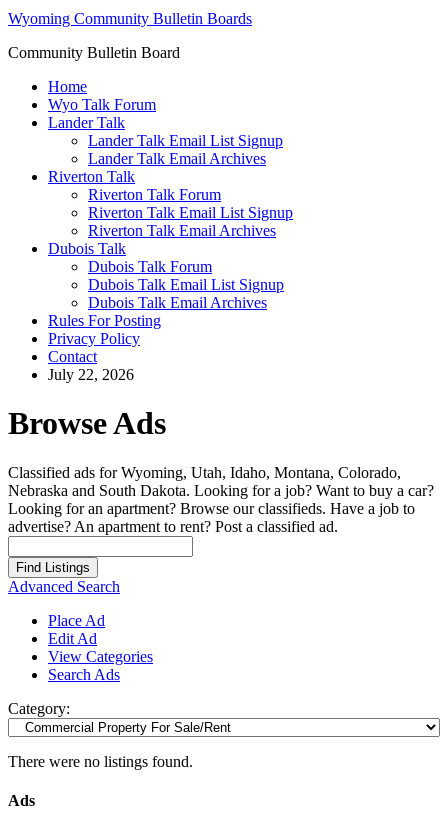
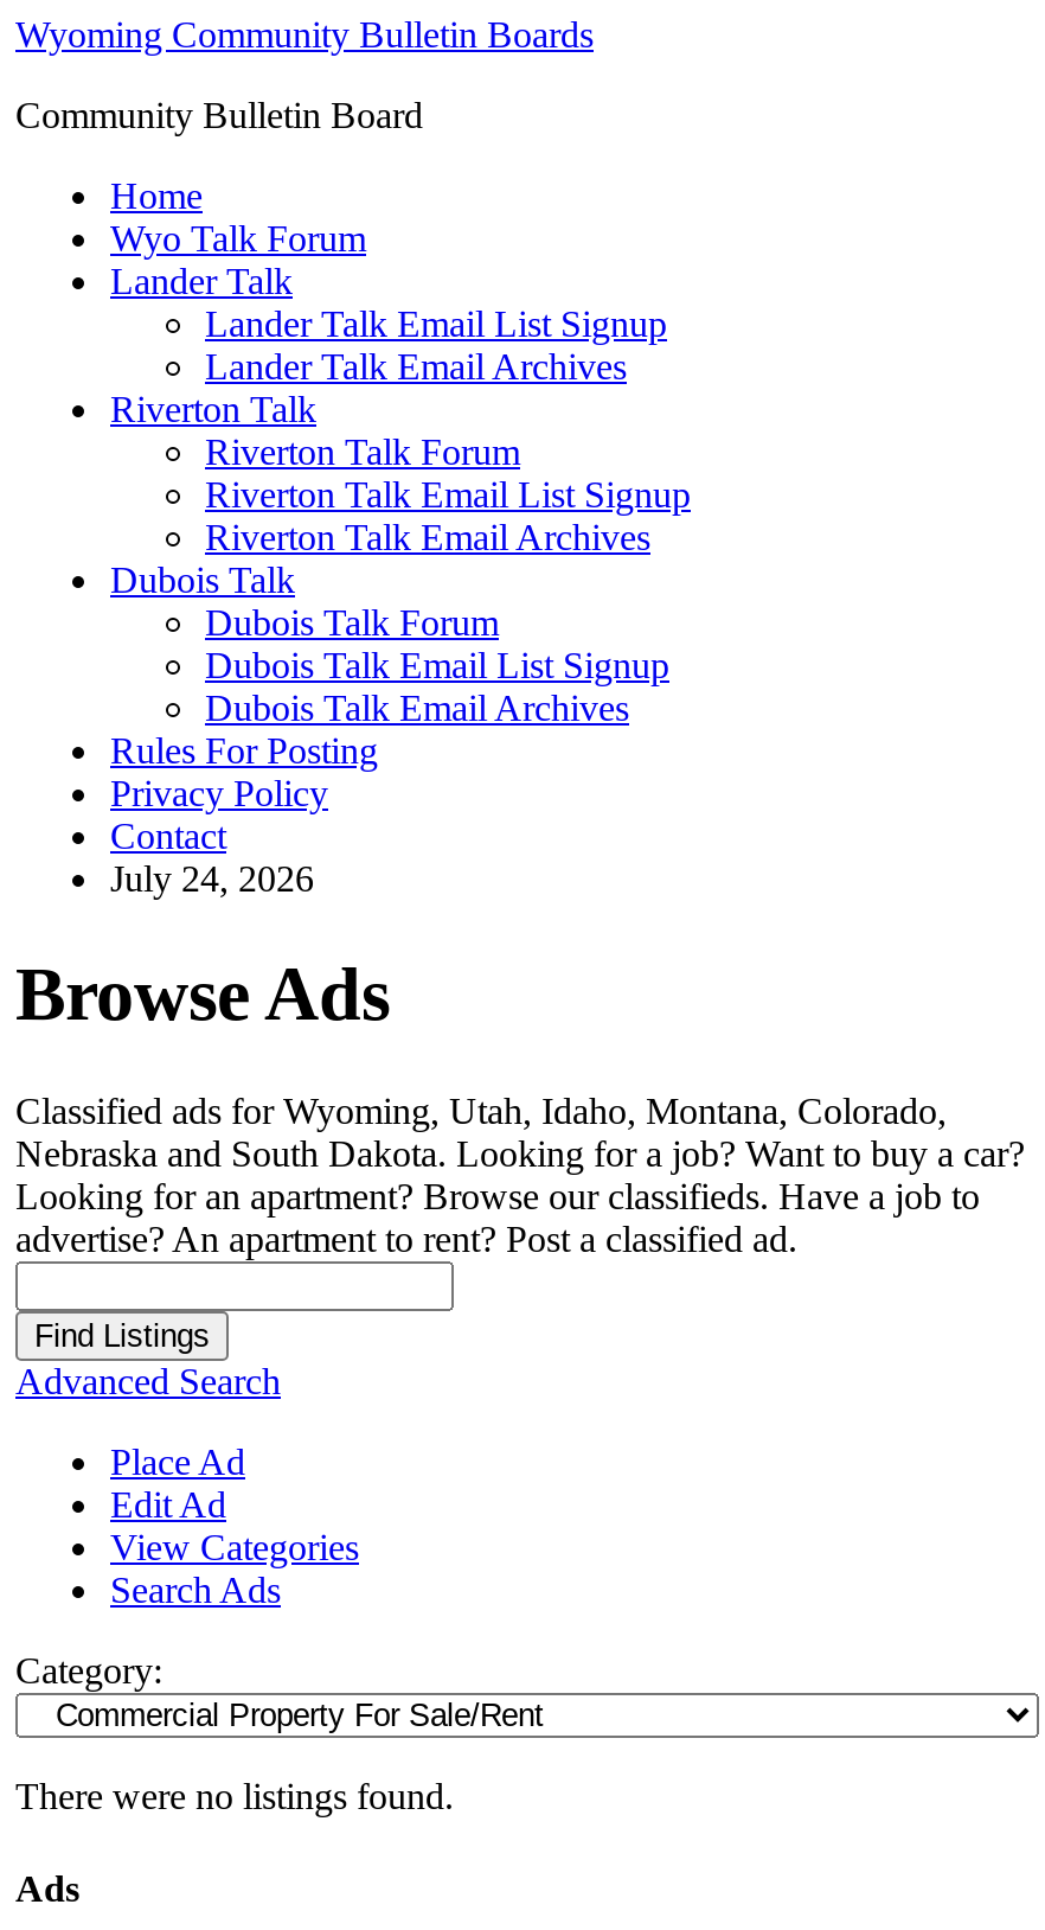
[48,366,134,383] July 22, 2026 -> [110,858,314,899] July 24, 2026

